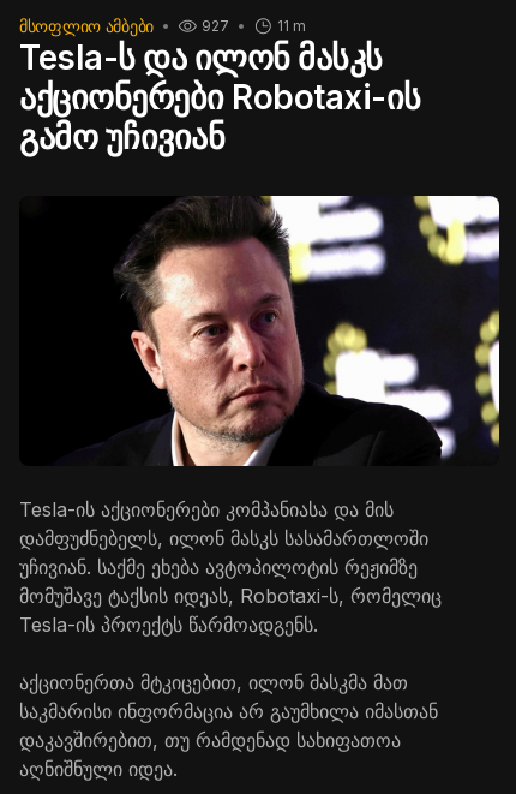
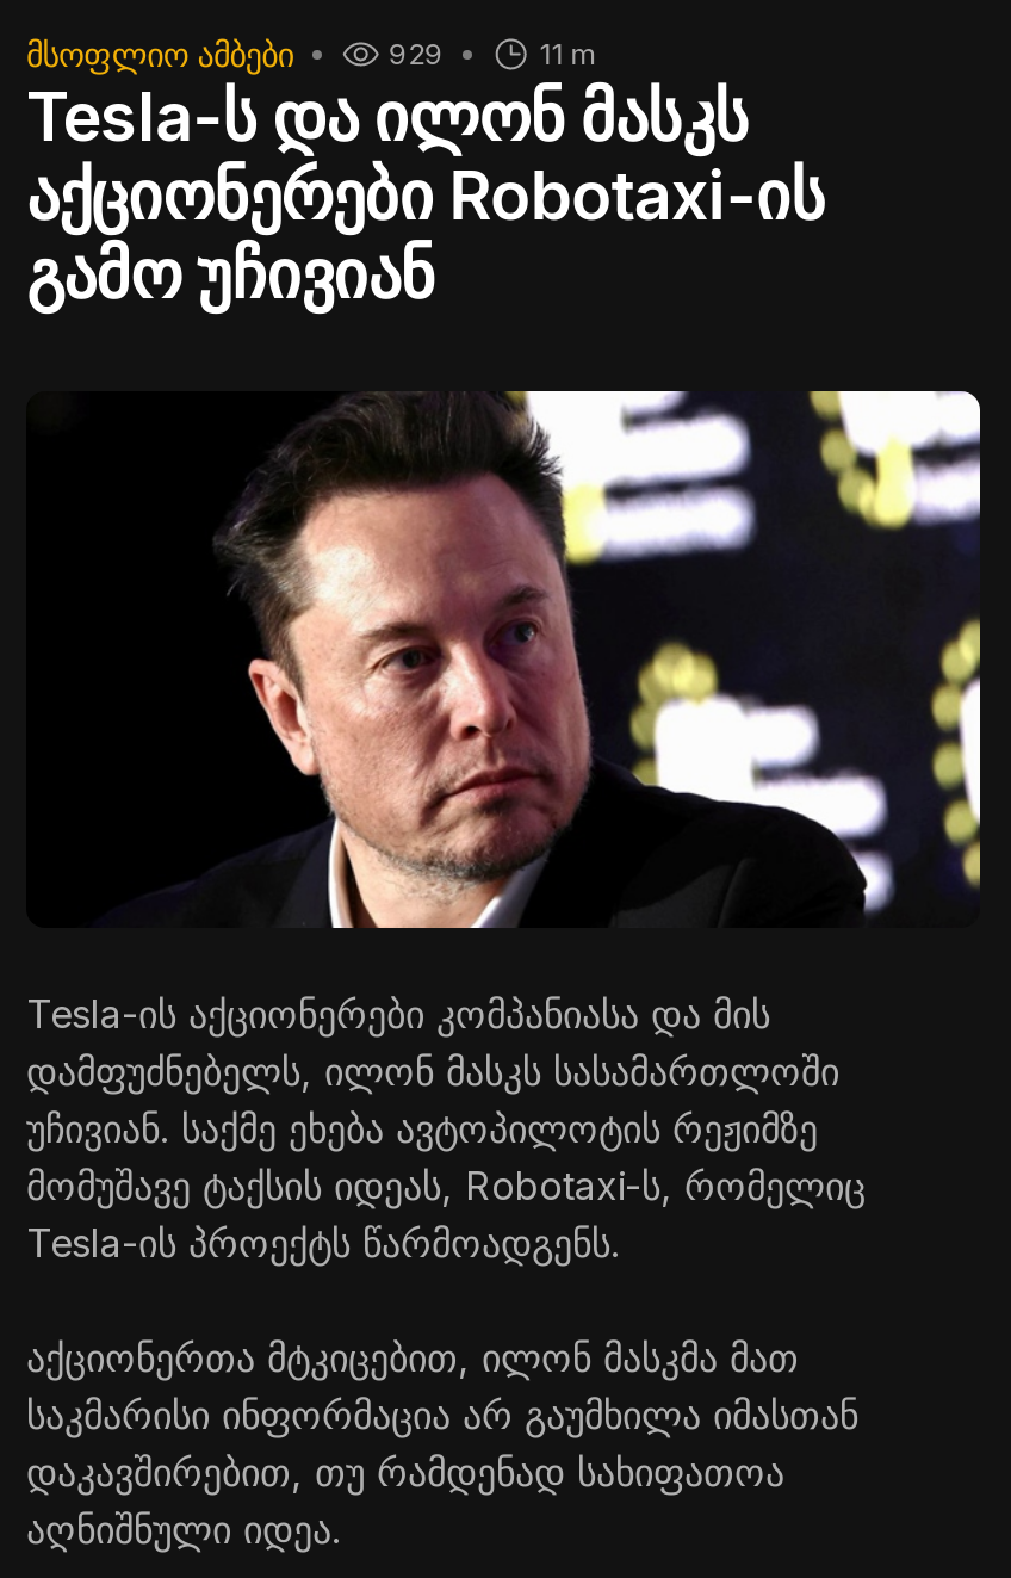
[202,16,229,34] 927 -> [389,35,444,70] 929

